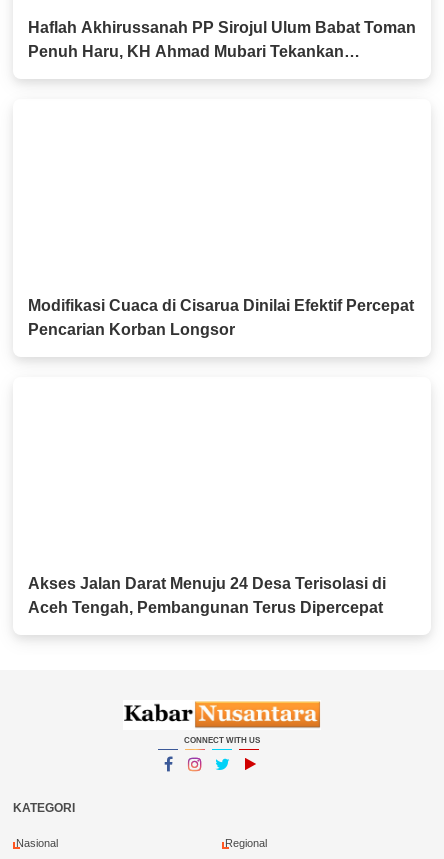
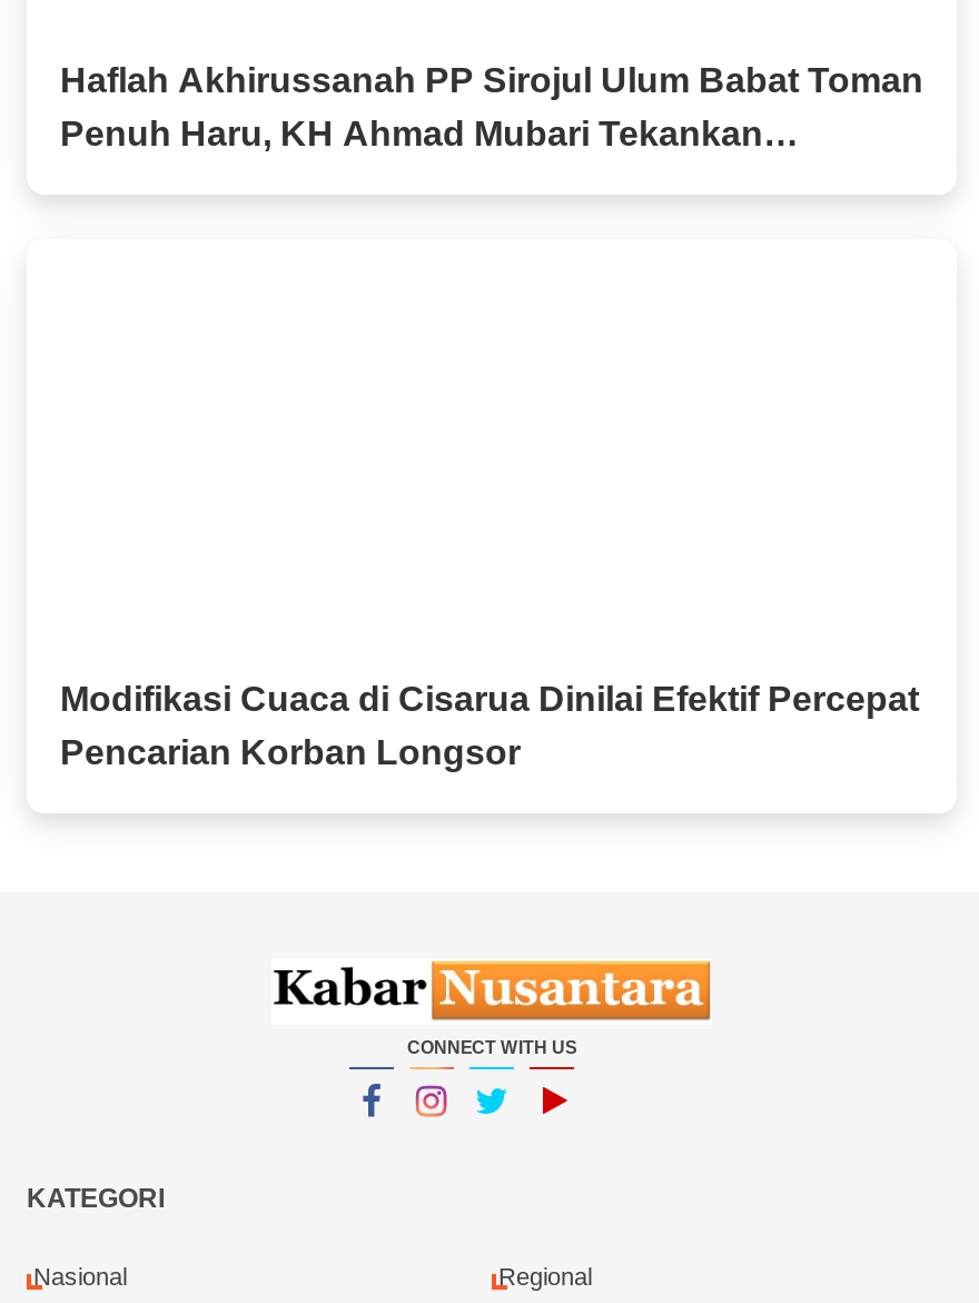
[28,575,386,616] Akses Jalan Darat Menuju 24 Desa Terisolasi di | Aceh Tengah, Pembangunan Terus Dipercepat -> none

